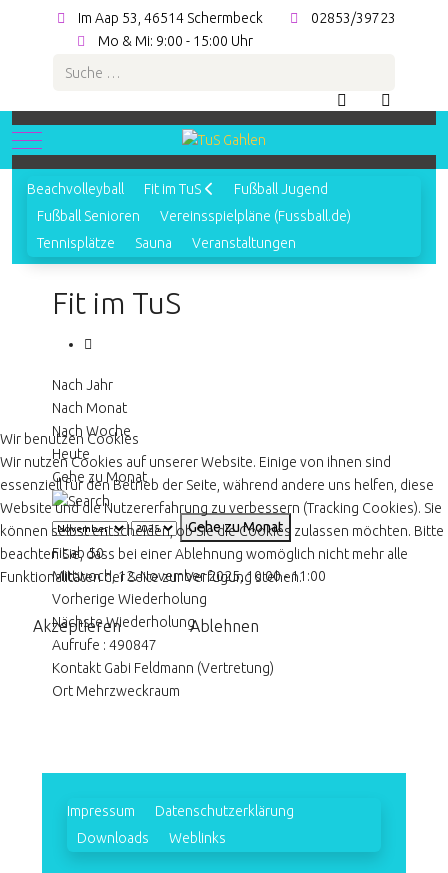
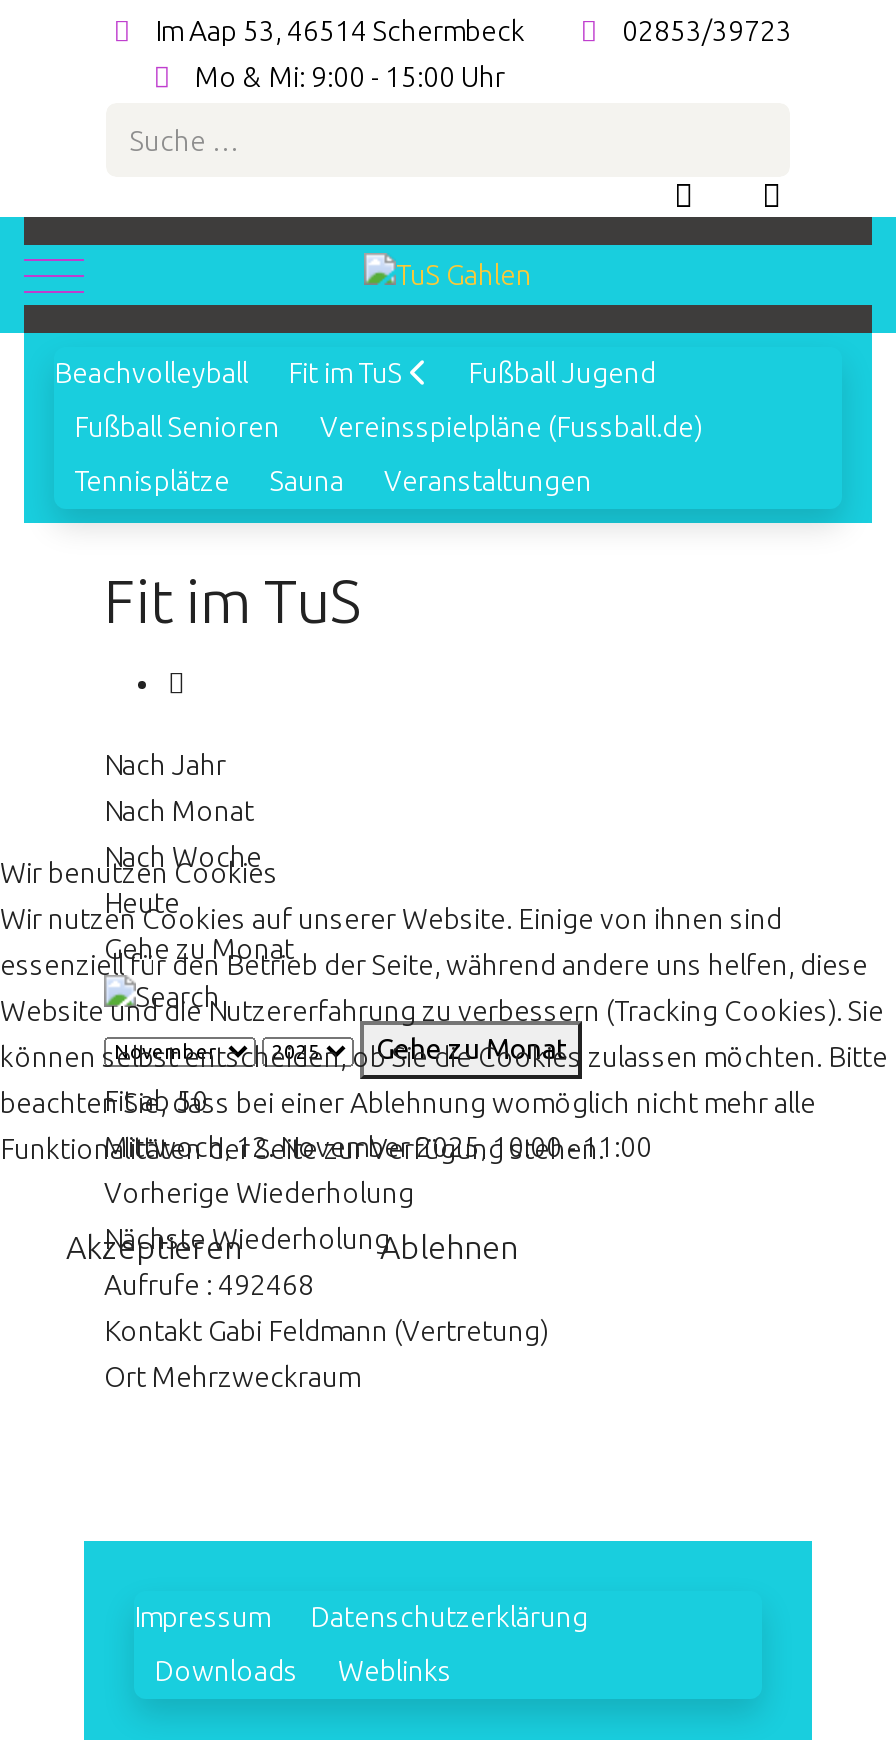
[52,637,157,653] Aufrufe: 490847 -> [104,1269,314,1301] Aufrufe: 492468

